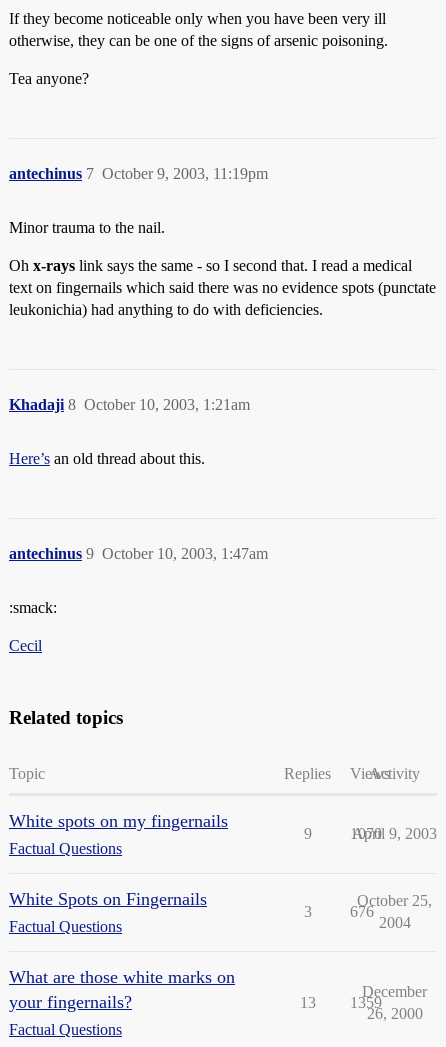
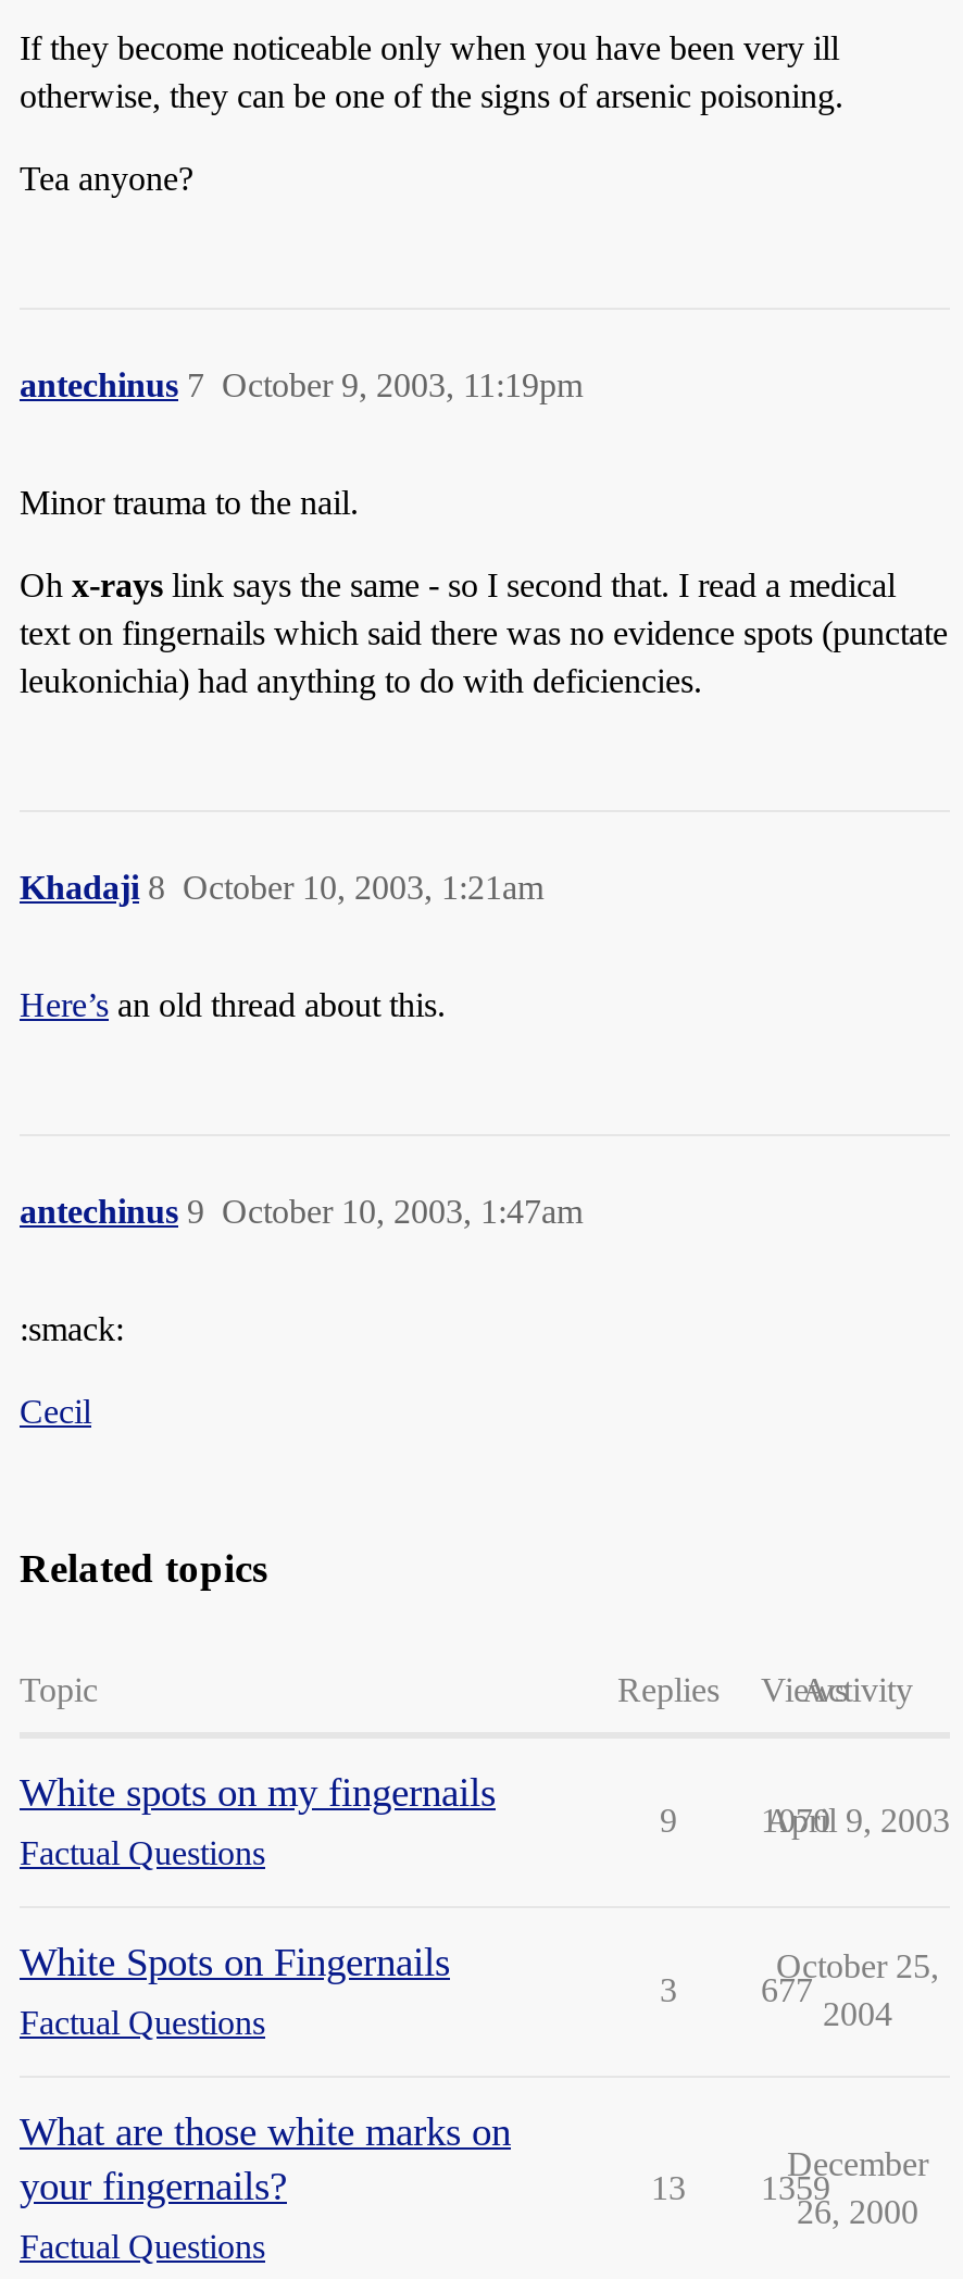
[350,903,374,920] 676 -> [761,1971,813,2008] 677

